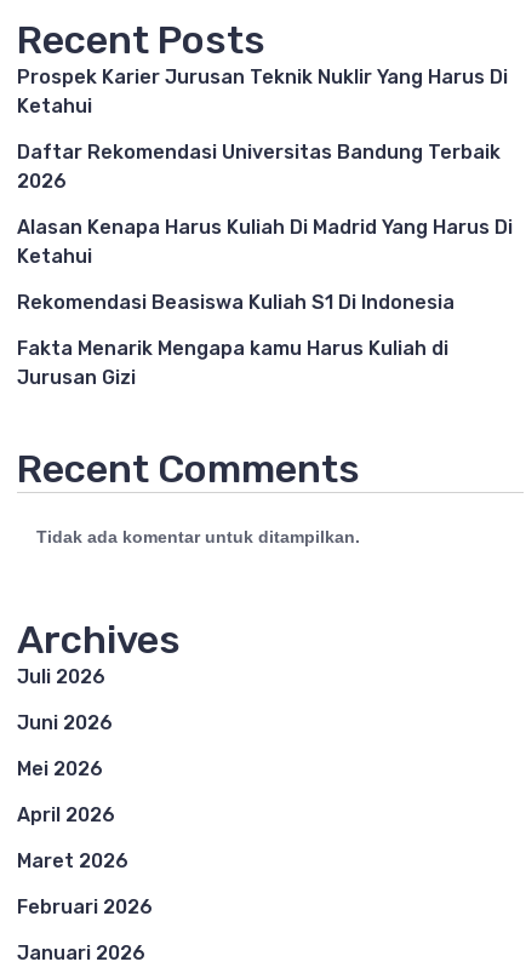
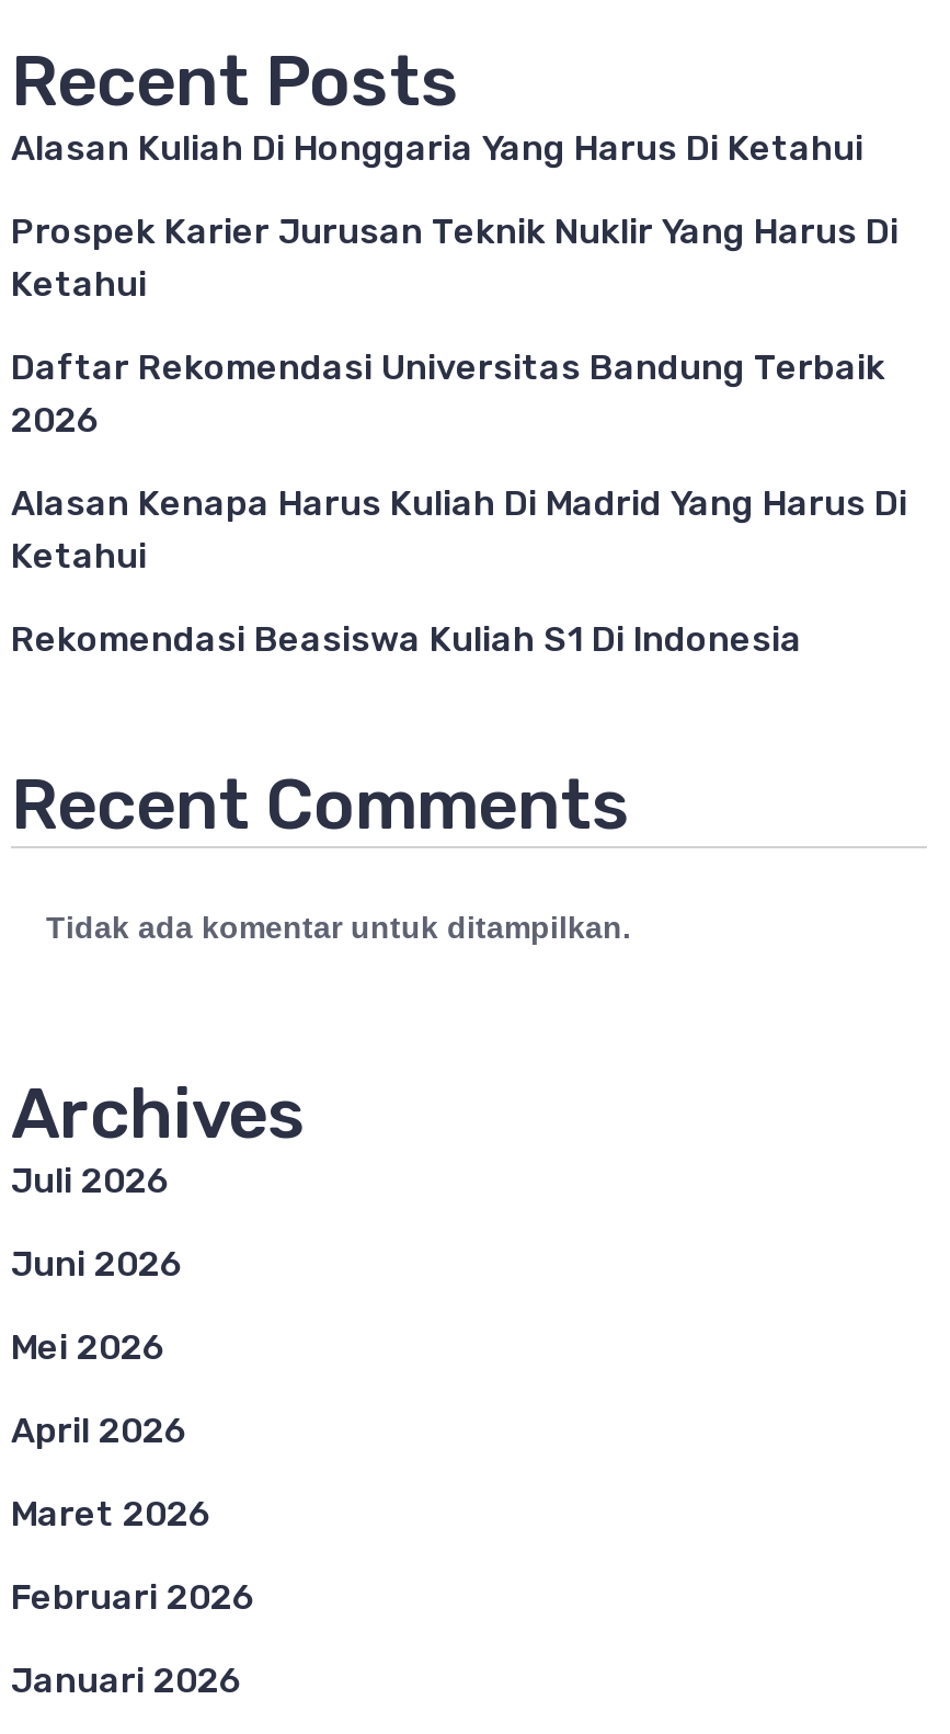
none -> [11,128,863,169] Alasan Kuliah Di Honggaria Yang Harus Di Ketahui
moved [17,66,513,314] -> [11,211,907,660]: Prospek Karier Jurusan Teknik Nuklir Yang Harus Di | Ketahui | Daftar Rekomendasi Universitas Bandung Terbaik | 2026 | Alasan Kenapa Harus Kuliah Di Madrid Yang Harus Di | Ketahui | Rekomendasi Beasiswa Kuliah S1 Di Indonesia
[17,337,448,389] Fakta Menarik Mengapa kamu Harus Kuliah di | Jurusan Gizi -> none

